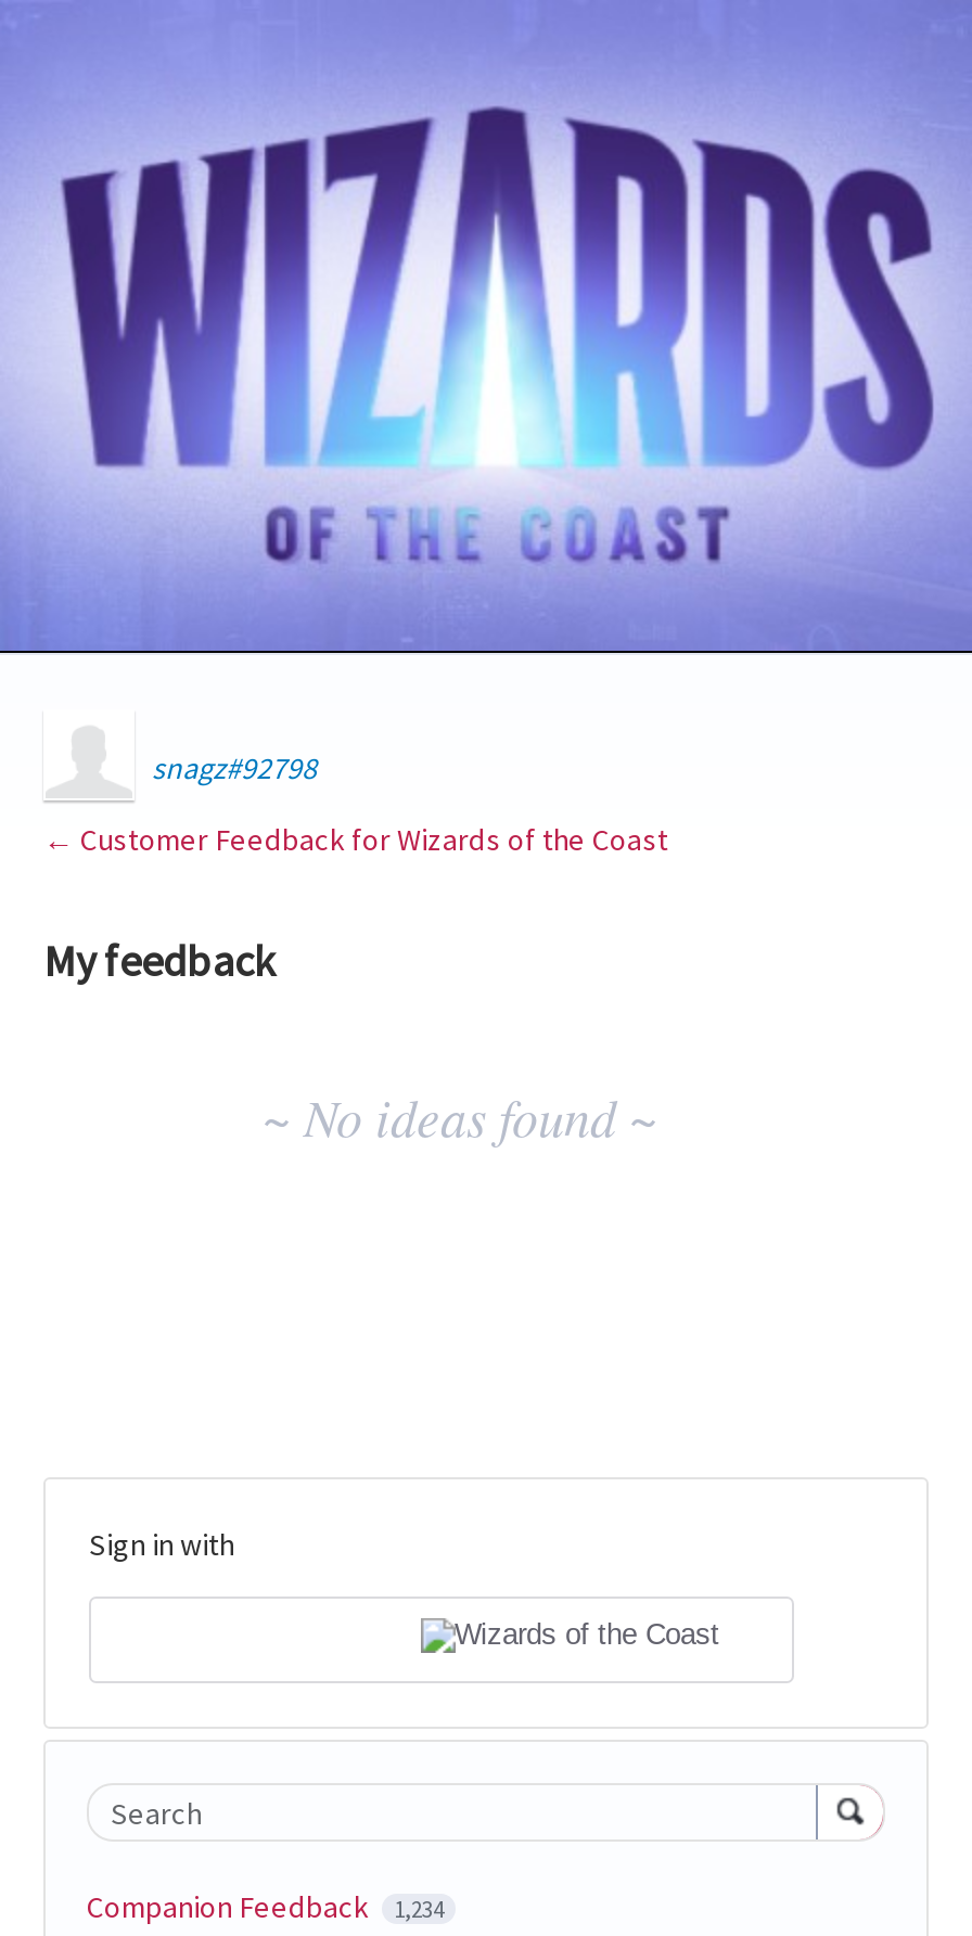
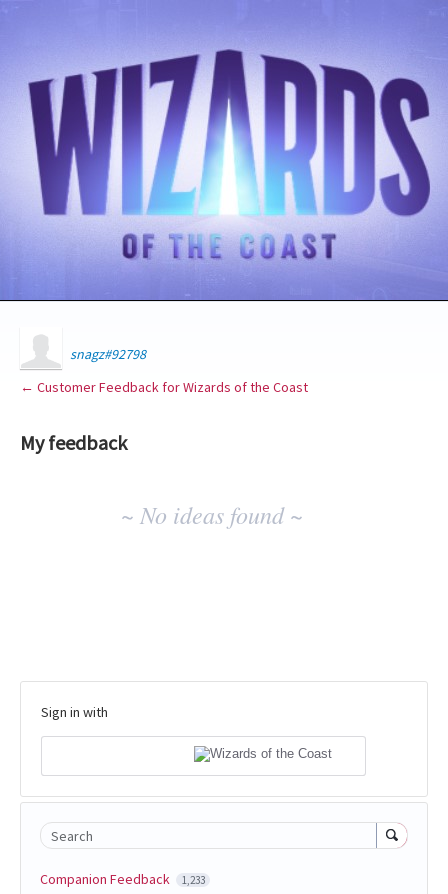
[87,1887,444,1926] Companion Feedback 1,234 -> [40,870,204,888] Companion Feedback 1,233

